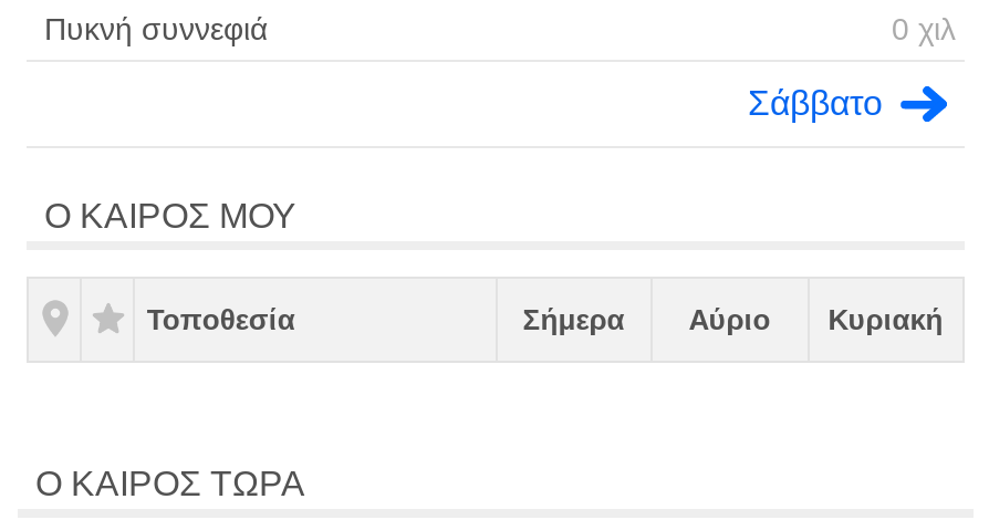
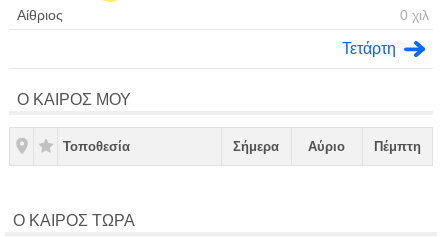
[44,11,268,46] Πυκνή συννεφιά -> [17,7,63,23] Αίθριος
[748,84,883,121] Σάββατο -> [342,40,396,57] Τετάρτη
[828,303,943,336] Κυριακή -> [374,139,421,154] Πέμπτη

